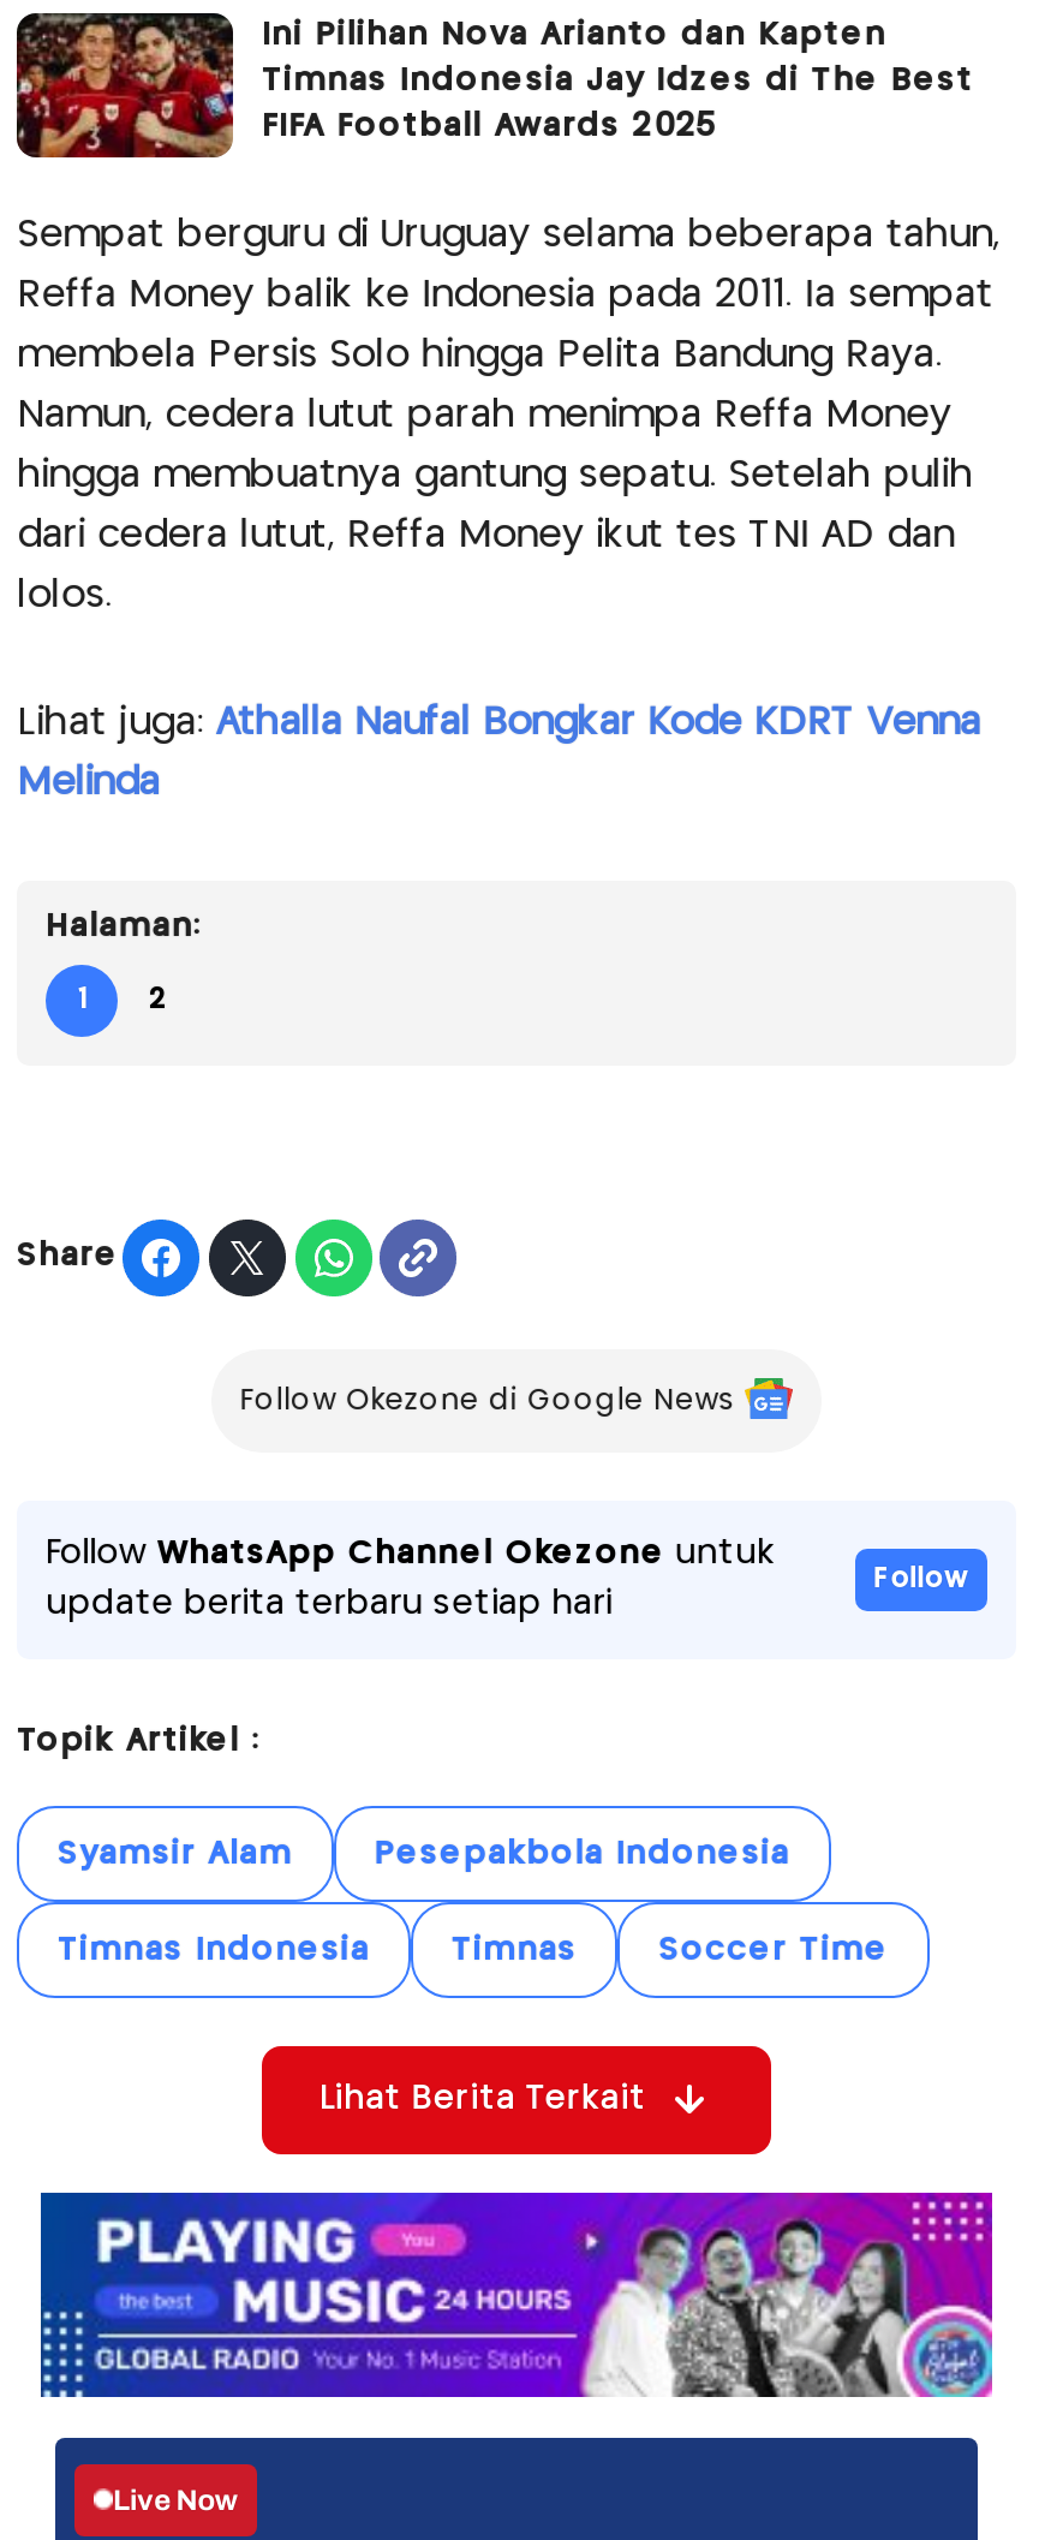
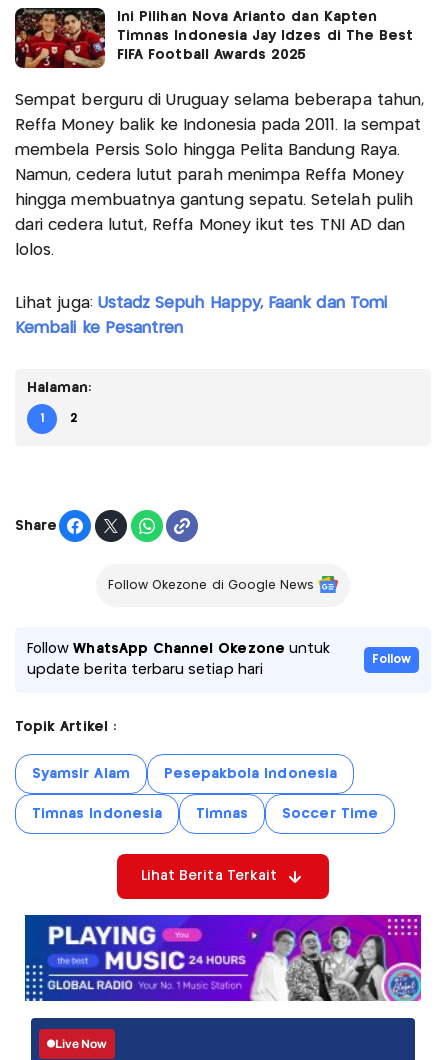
[17,705,981,741] Lihat juga: Athalla Naufal Bongkar Kode KDRT Venna -> [15,296,387,311] Lihat juga: Ustadz Sepuh Happy, Faank dan Tomi
[17,765,160,801] Melinda -> [15,321,183,336] Kembali ke Pesantren

